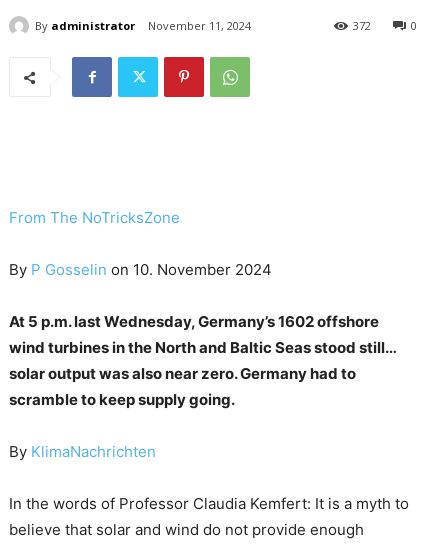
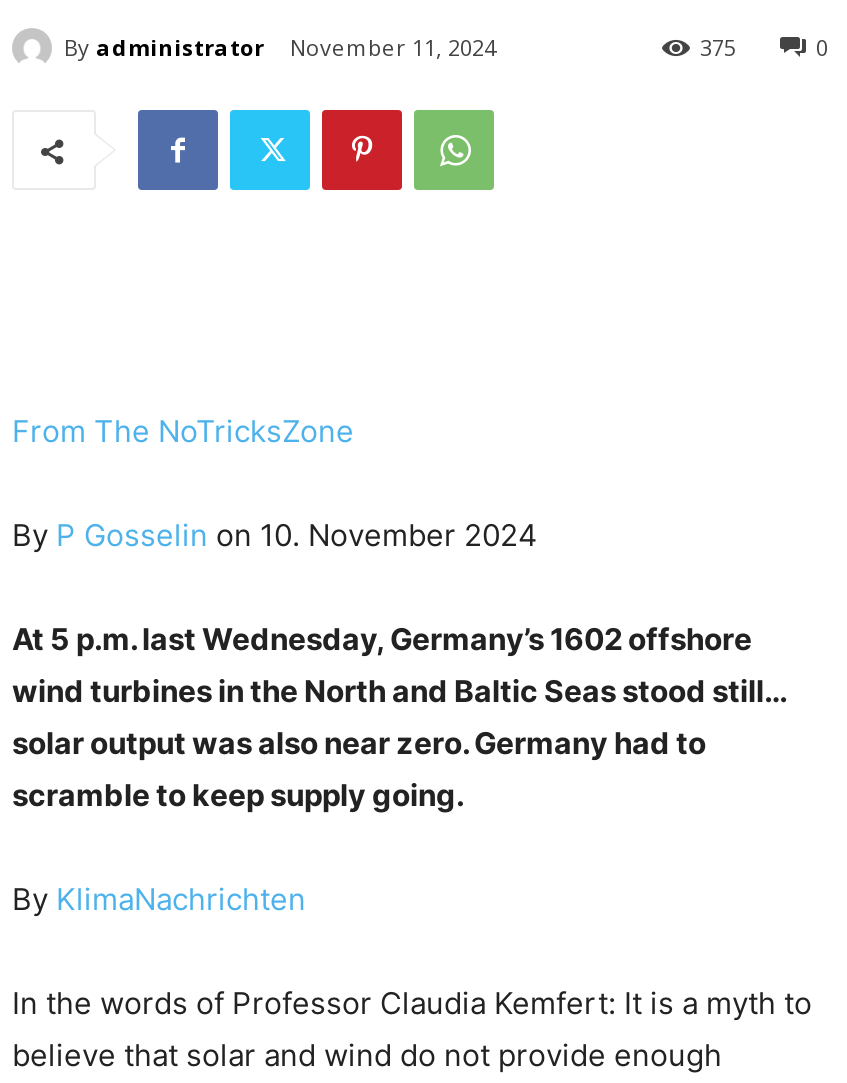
[353,18,371,33] 372 -> [700,32,736,62] 375

